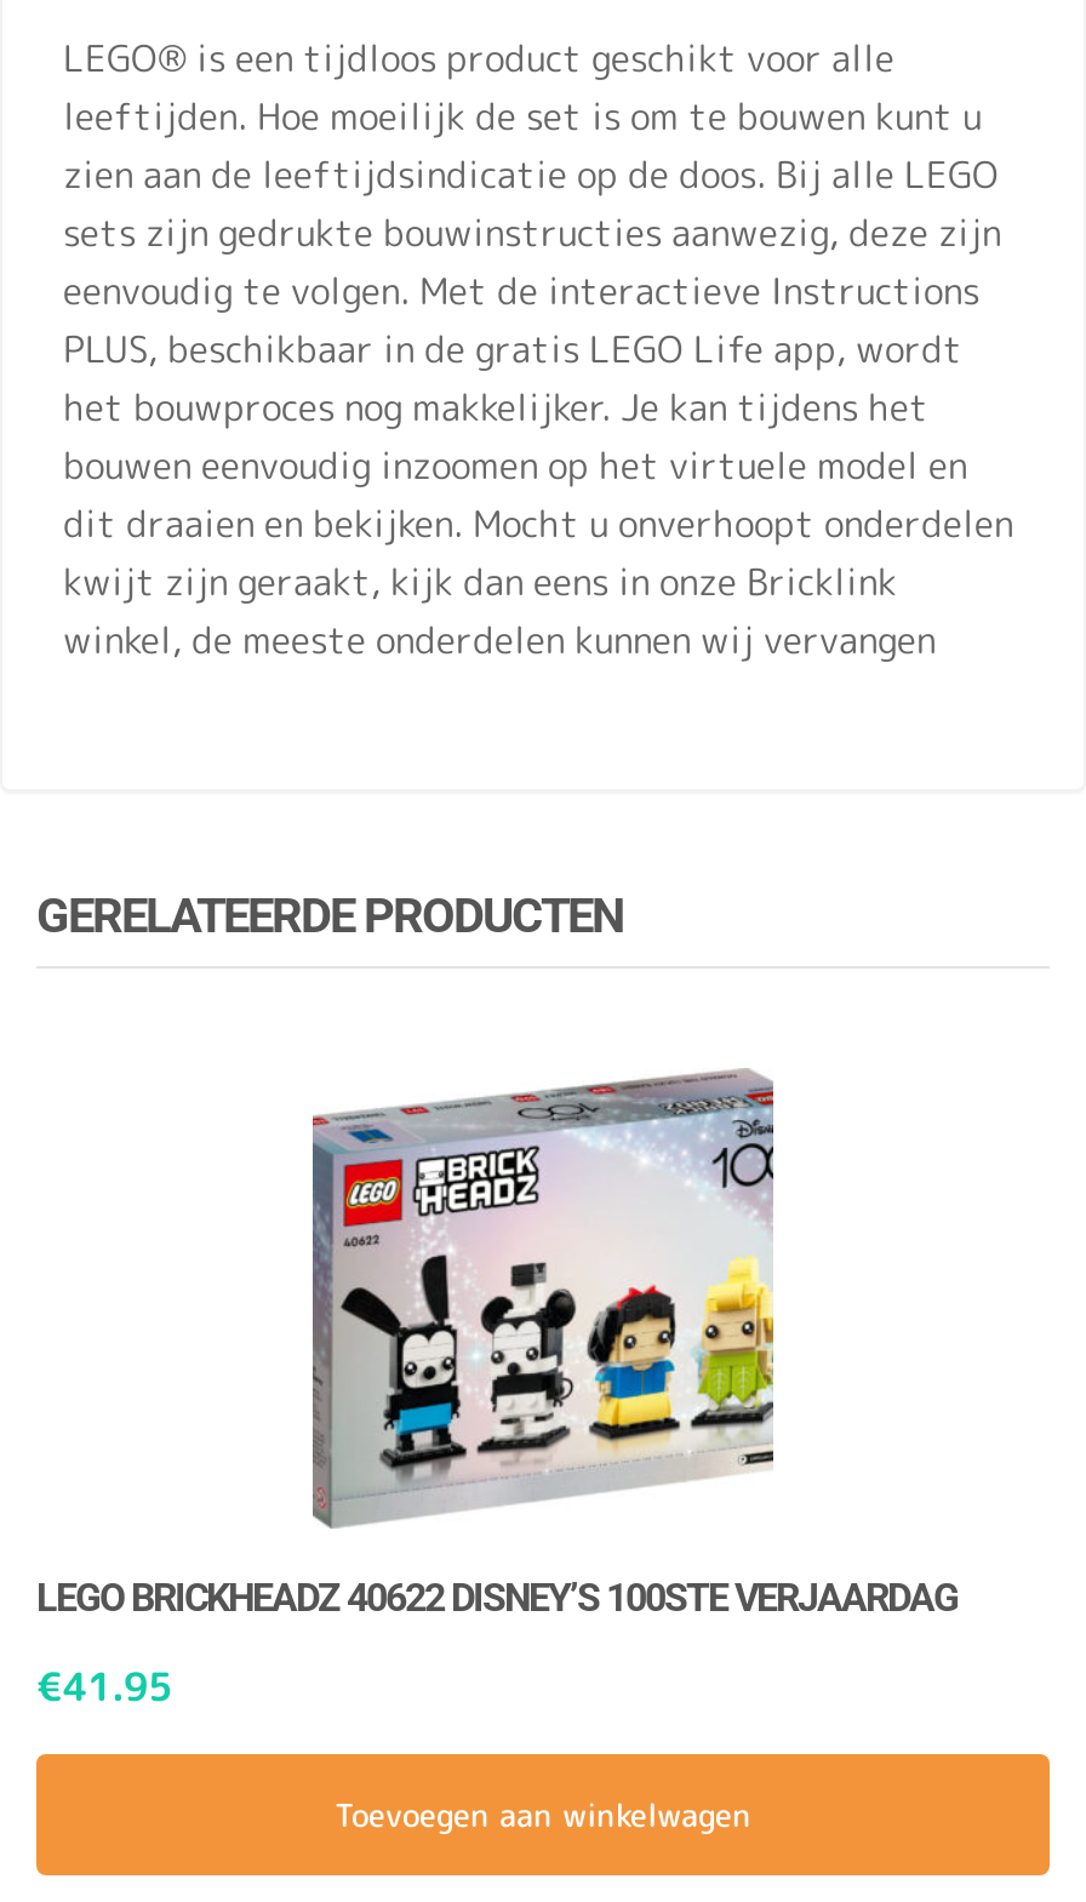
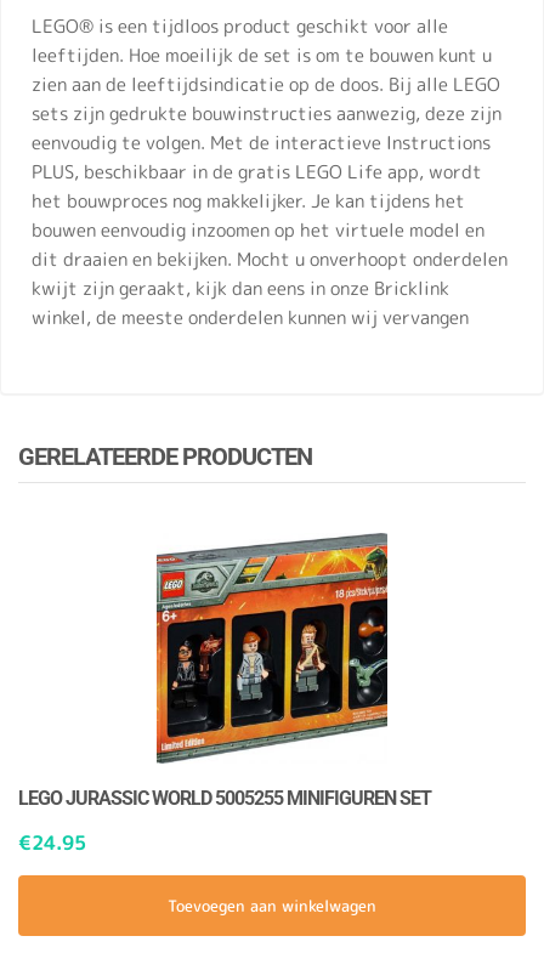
[36,1070,958,1622] [image] | LEGO BRICKHEADZ 40622 DISNEY’S 100STE VERJAARDAG -> [18,532,431,809] [image] | LEGO JURASSIC WORLD 5005255 MINIFIGUREN SET
[36,1661,172,1715] €41.95 -> [18,829,86,856] €24.95

